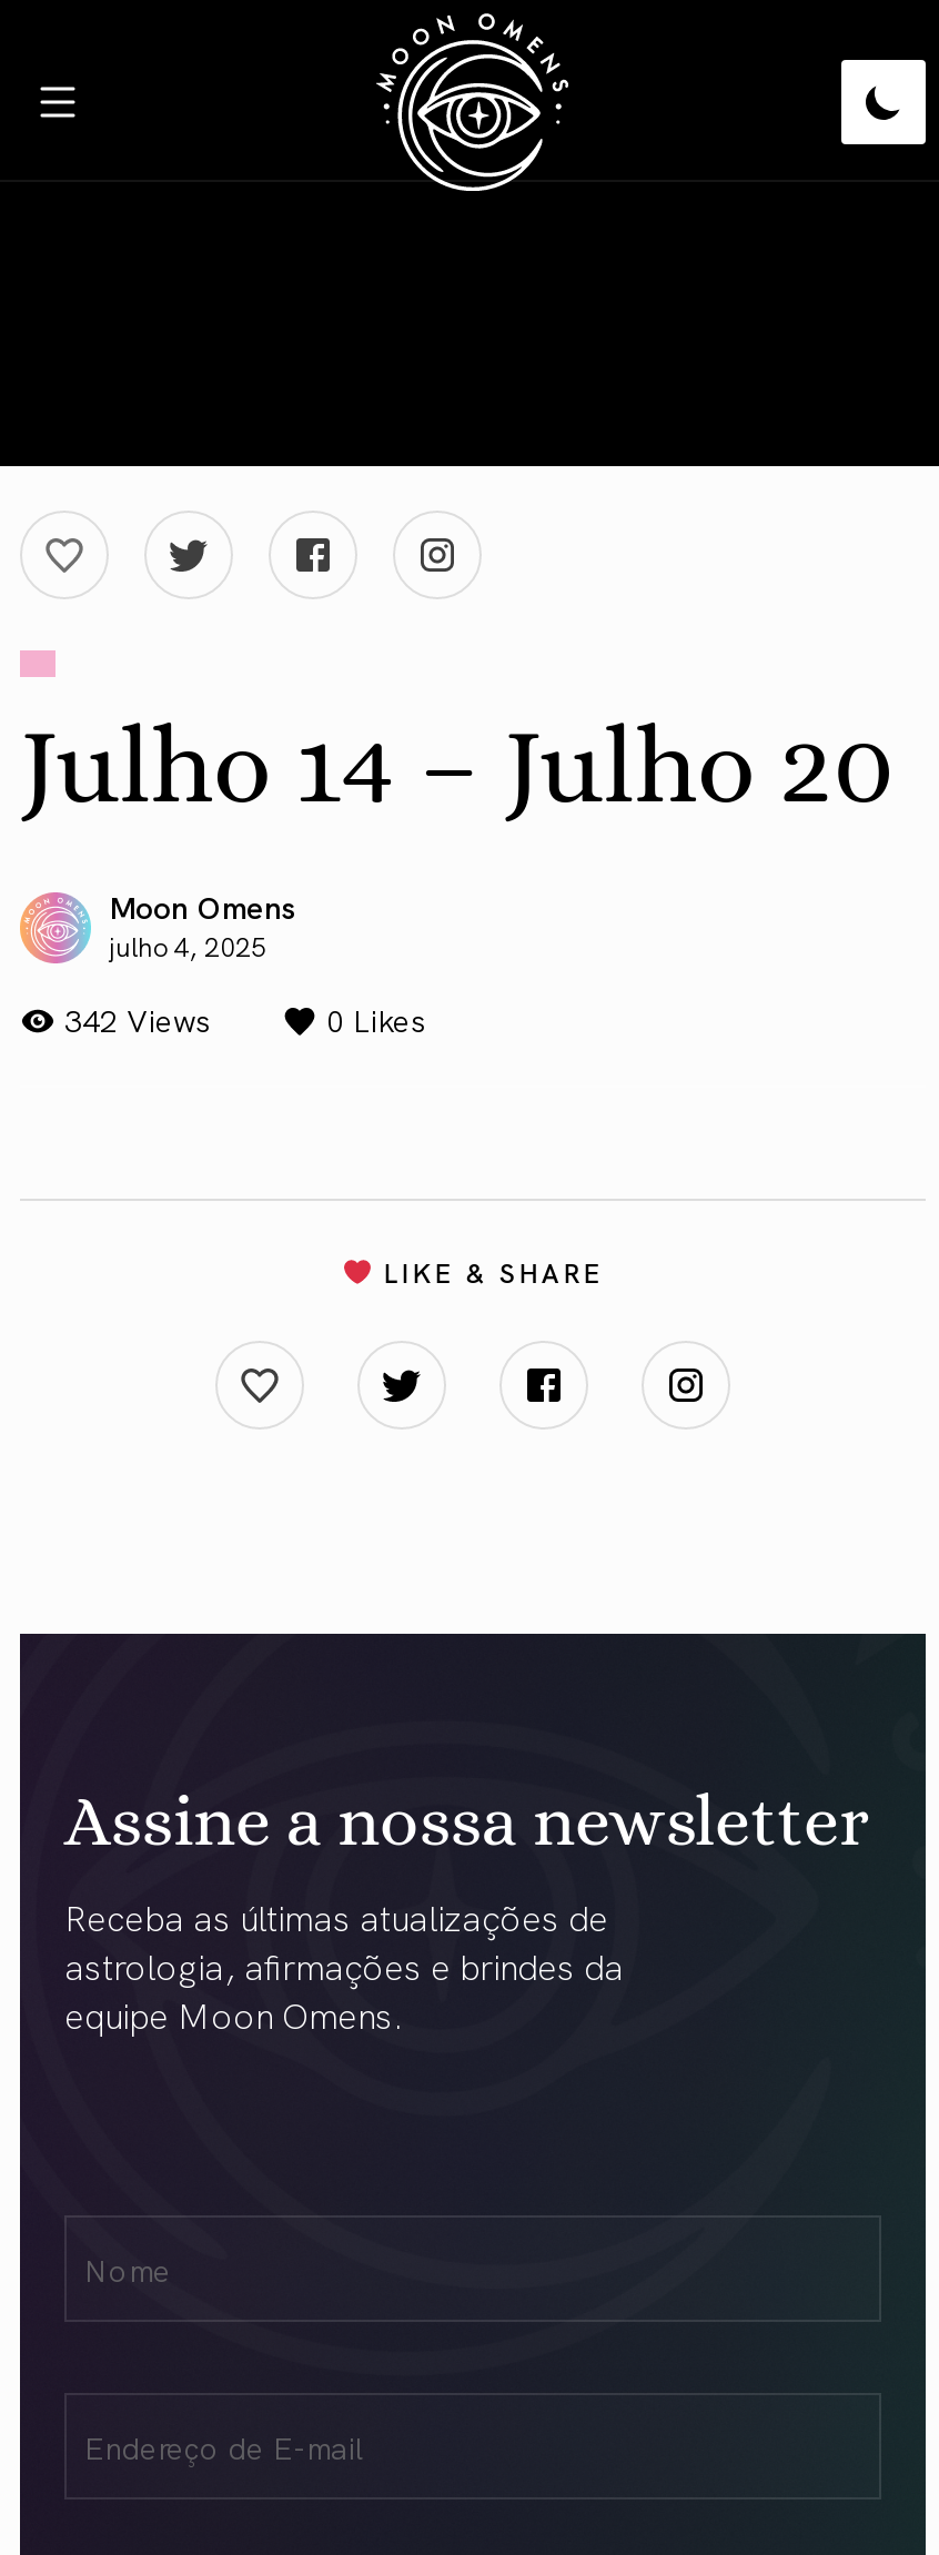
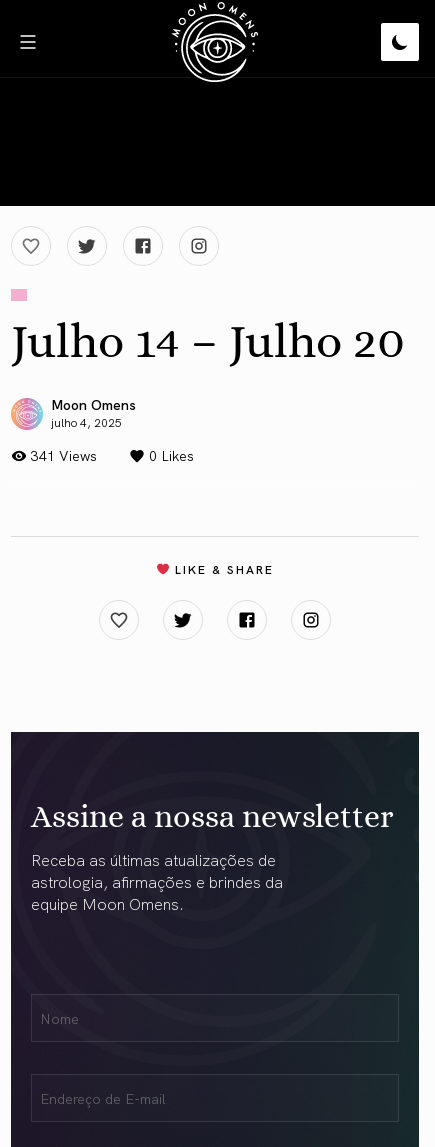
[64,997,211,1041] 342 Views -> [31,445,97,465] 341 Views

